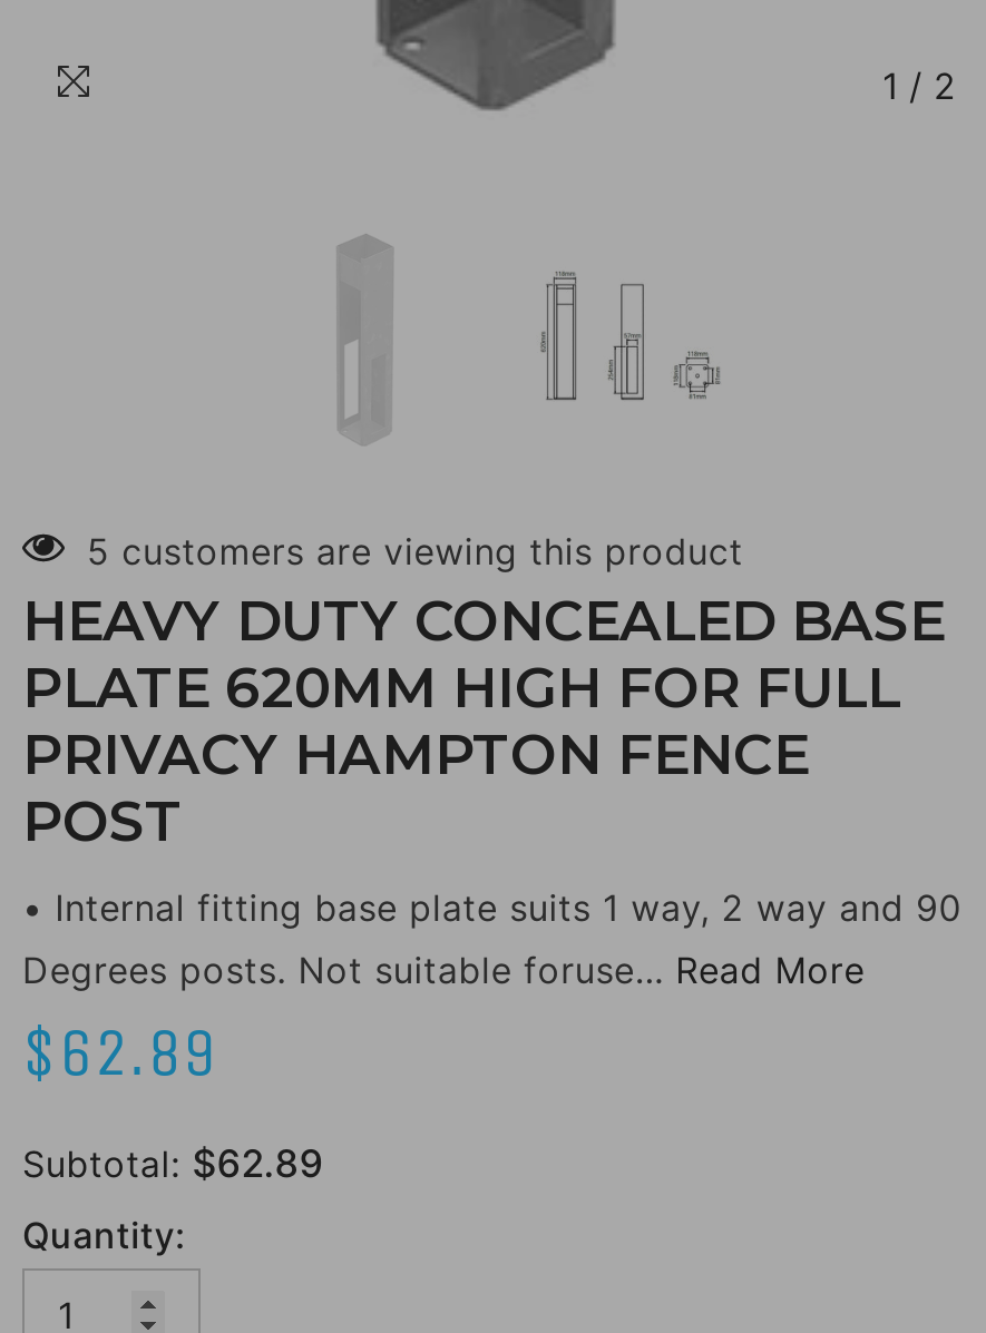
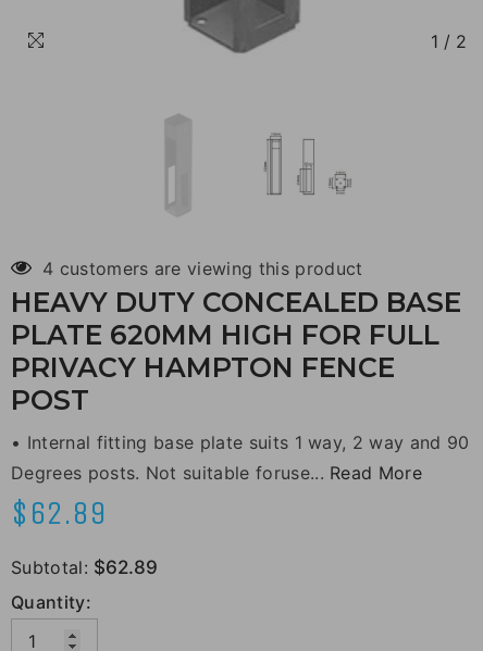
[87,528,743,572] 5 customers are viewing this product -> [42,258,363,279] 4 customers are viewing this product

